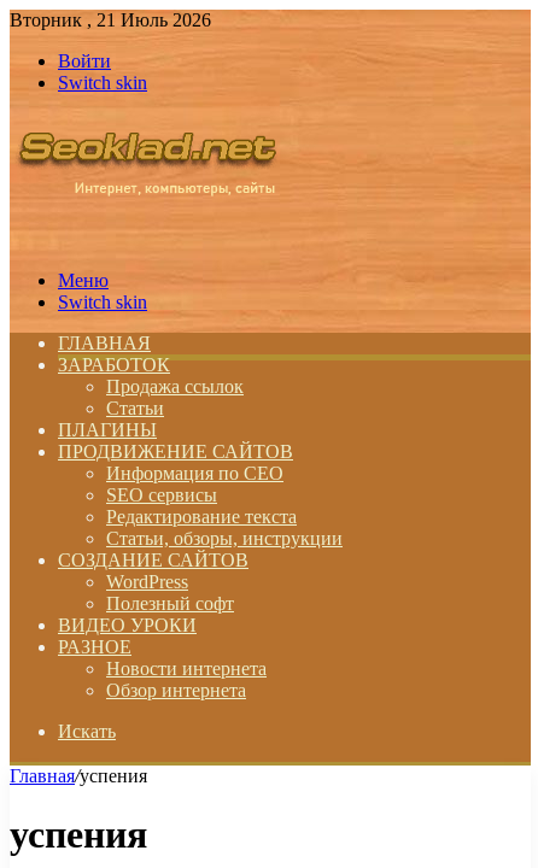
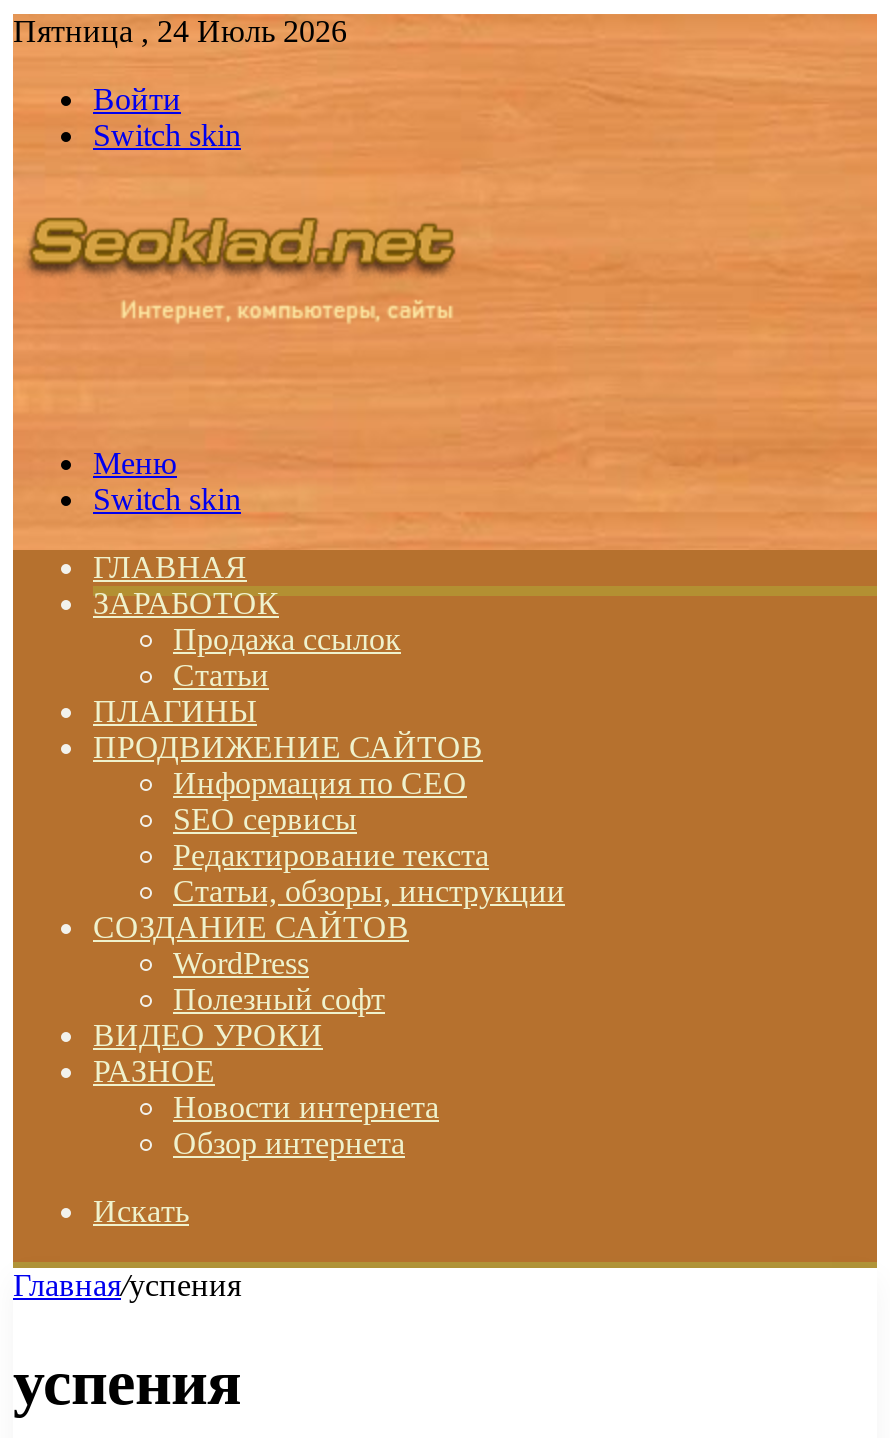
[10,10,211,30] Вторник , 21 Июль 2026 -> [13,14,347,48] Пятница , 24 Июль 2026

